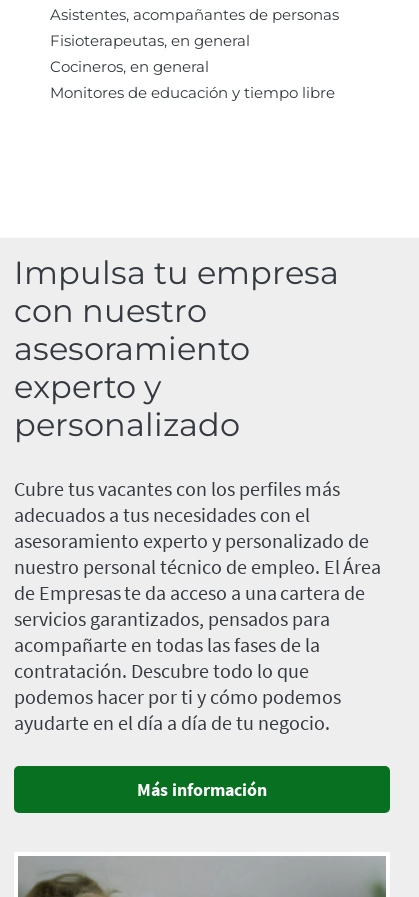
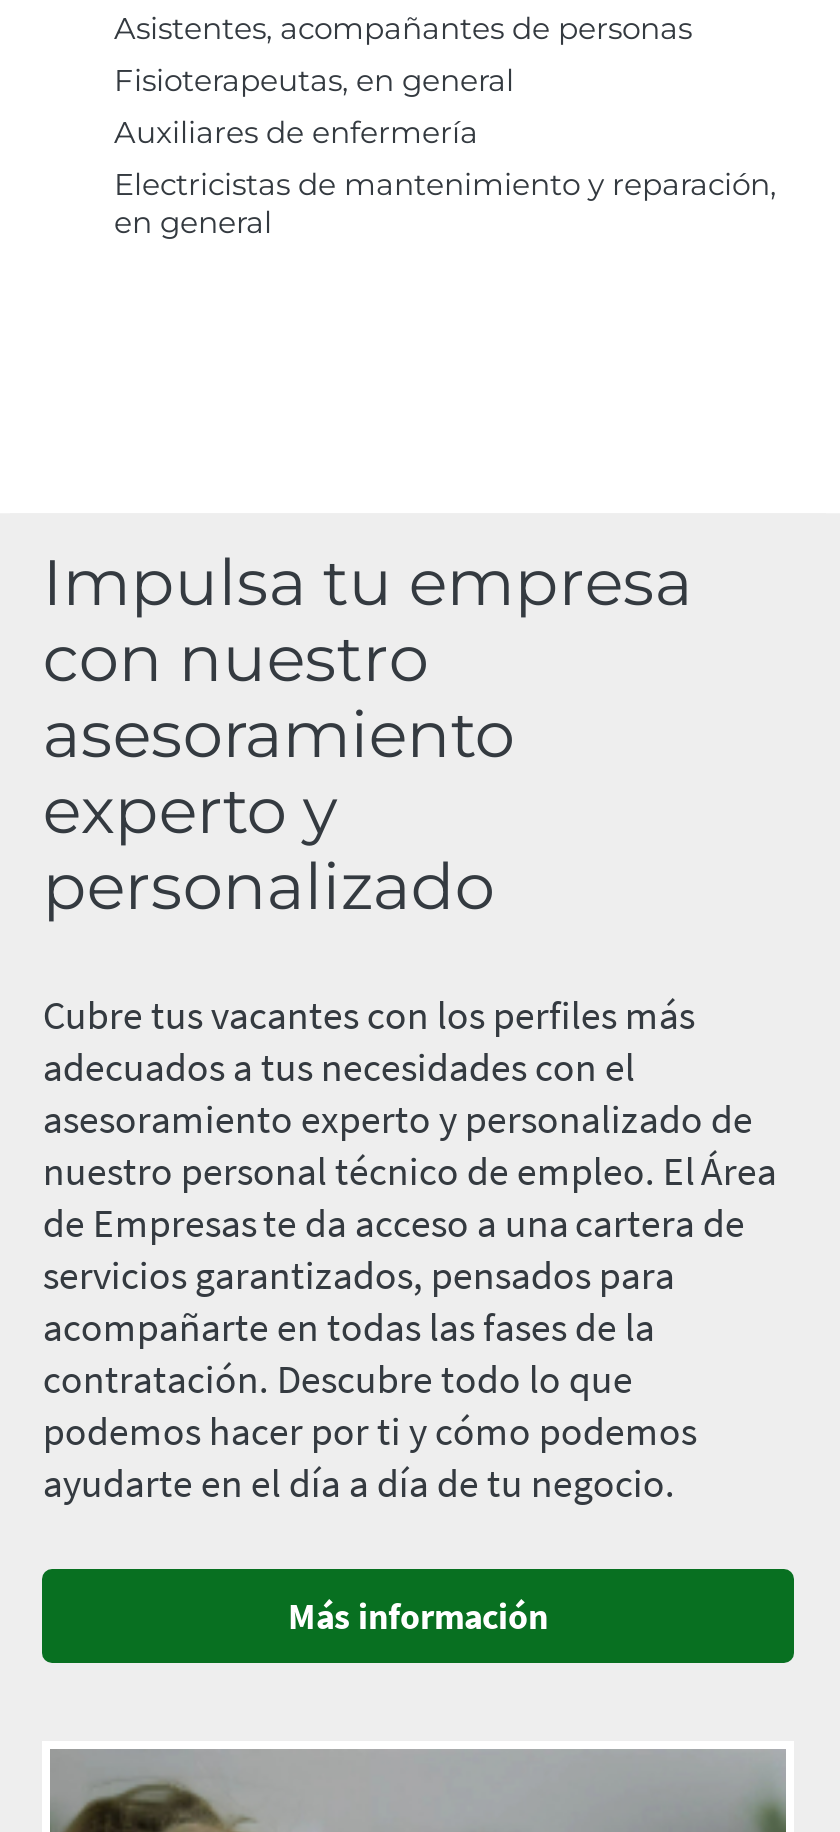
[50,57,335,102] Cocineros, en general | Monitores de educación y tiempo libre -> [114,114,776,242] Auxiliares de enfermería | Electricistas de mantenimiento y reparación, | en general

